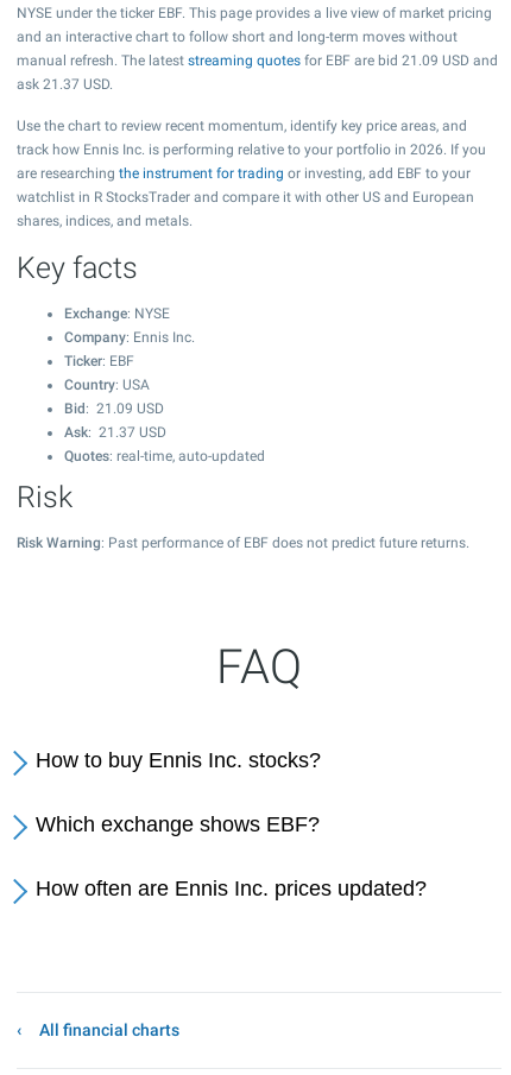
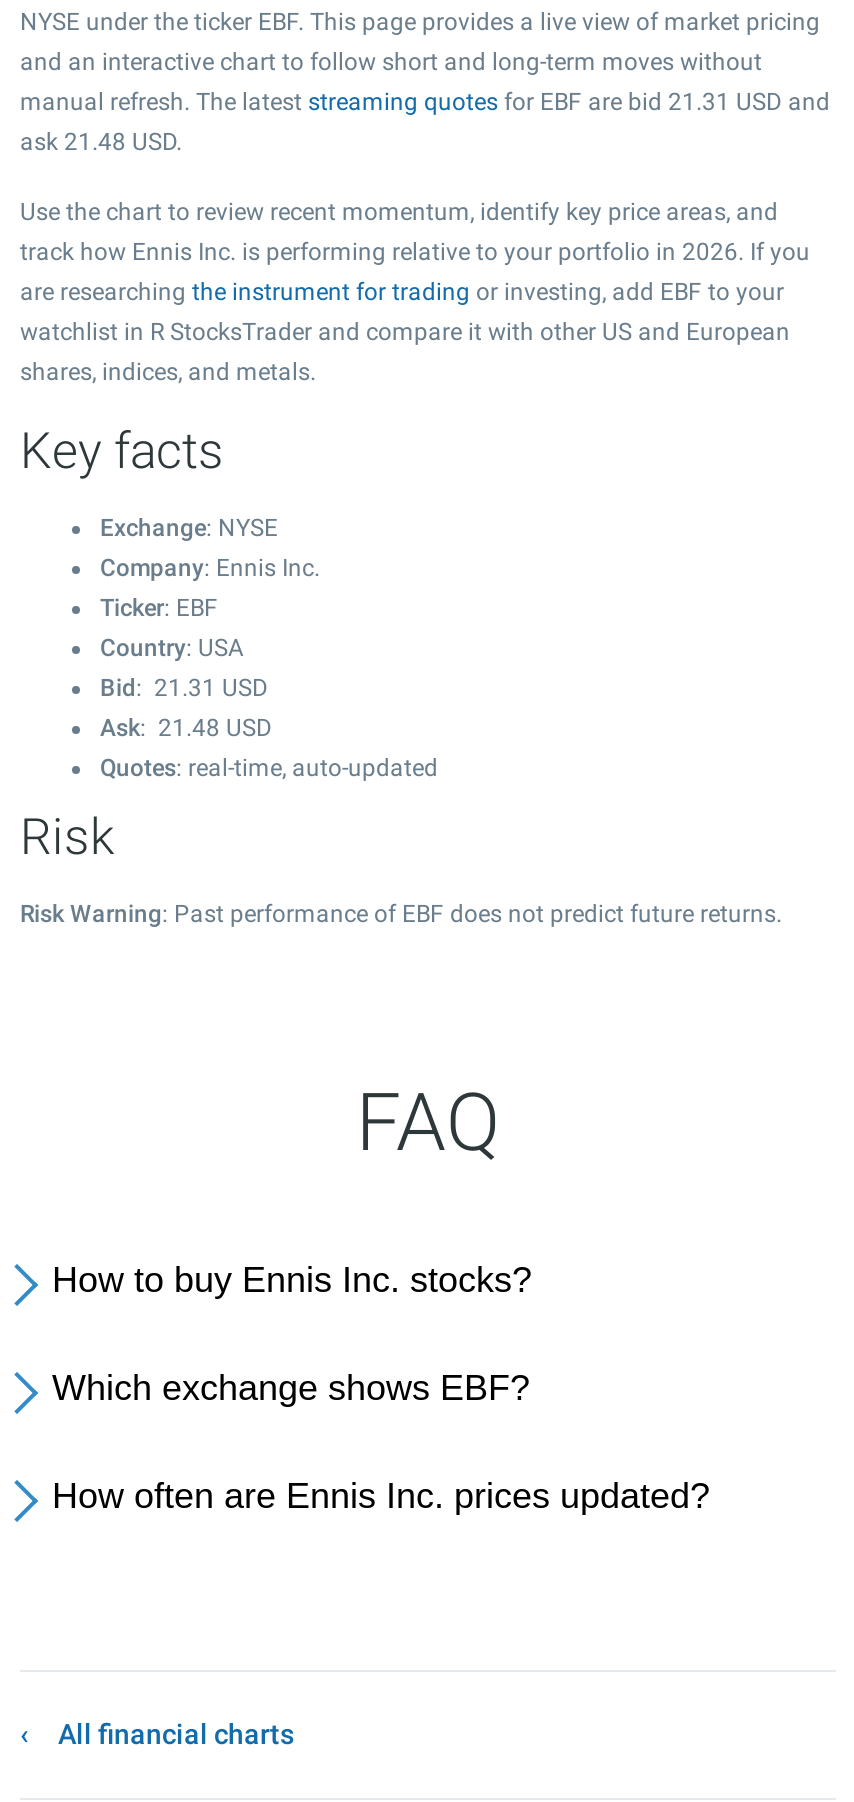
[17,52,498,69] manual refresh. The latest streaming quotes for EBF are bid 21.09 USD and -> [20,88,830,116] manual refresh. The latest streaming quotes for EBF are bid 21.31 USD and
[17,76,113,93] ask 21.37 USD. -> [20,128,182,156] ask 21.48 USD.
[64,400,164,417] Bid: 21.09 USD -> [100,674,268,702] Bid: 21.31 USD
[64,424,166,441] Ask: 21.37 USD -> [100,714,272,742] Ask: 21.48 USD

